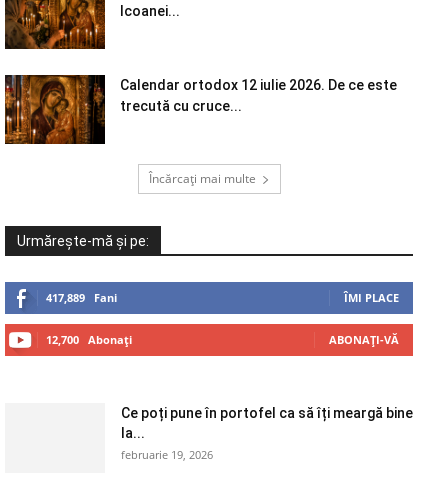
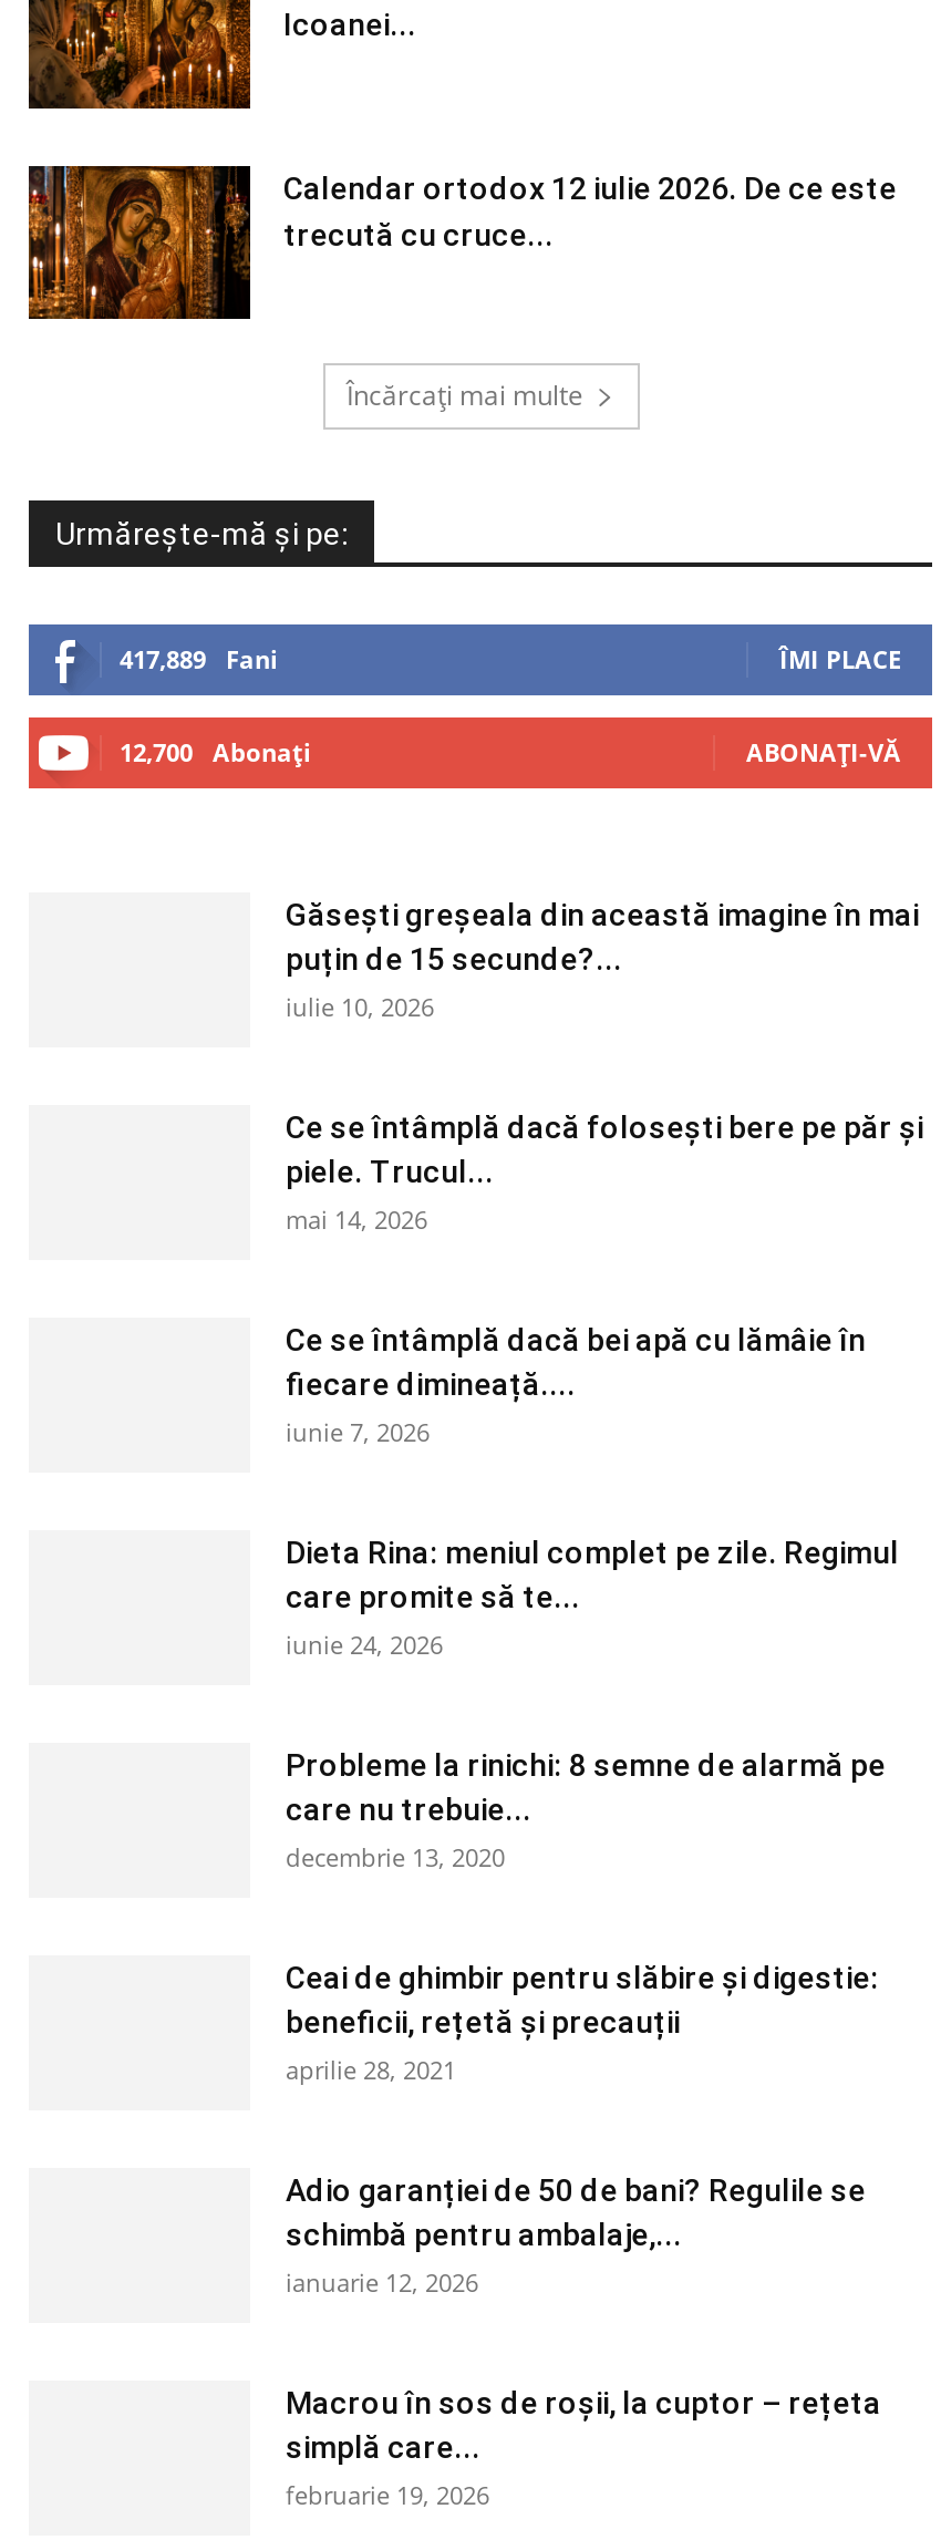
[121,405,413,441] Ce poți pune în portofel ca să îți meargă bine | la... -> [286,897,923,2465] Găsești greșeala din această imagine în mai | puțin de 15 secunde?... | iulie 10, 2026 | Ce se întâmplă dacă folosești bere pe păr și | piele. Trucul... | mai 14, 2026 | Ce se întâmplă dacă bei apă cu lămâie în | fiecare dimineață.... | iunie 7, 2026 | Dieta Rina: meniul complet pe zile. Regimul | care promite să te... | iunie 24, 2026 | Probleme la rinichi: 8 semne de alarmă pe | care nu trebuie... | decembrie 13, 2020 | Ceai de ghimbir pentru slăbire și digestie: | beneficii, rețetă și precauții | aprilie 28, 2021 | Adio garanției de 50 de bani? Regulile se | schimbă pentru ambalaje,... | ianuarie 12, 2026 | Macrou în sos de roșii, la cuptor – rețeta | simplă care...

